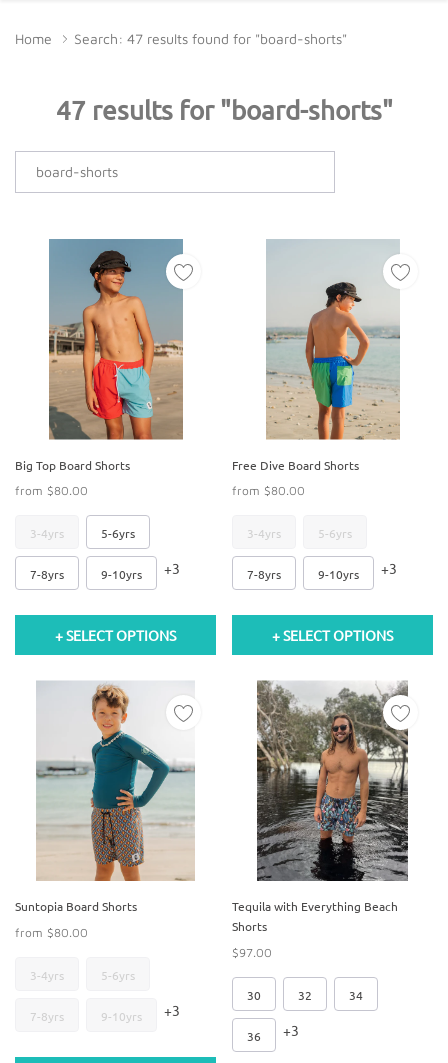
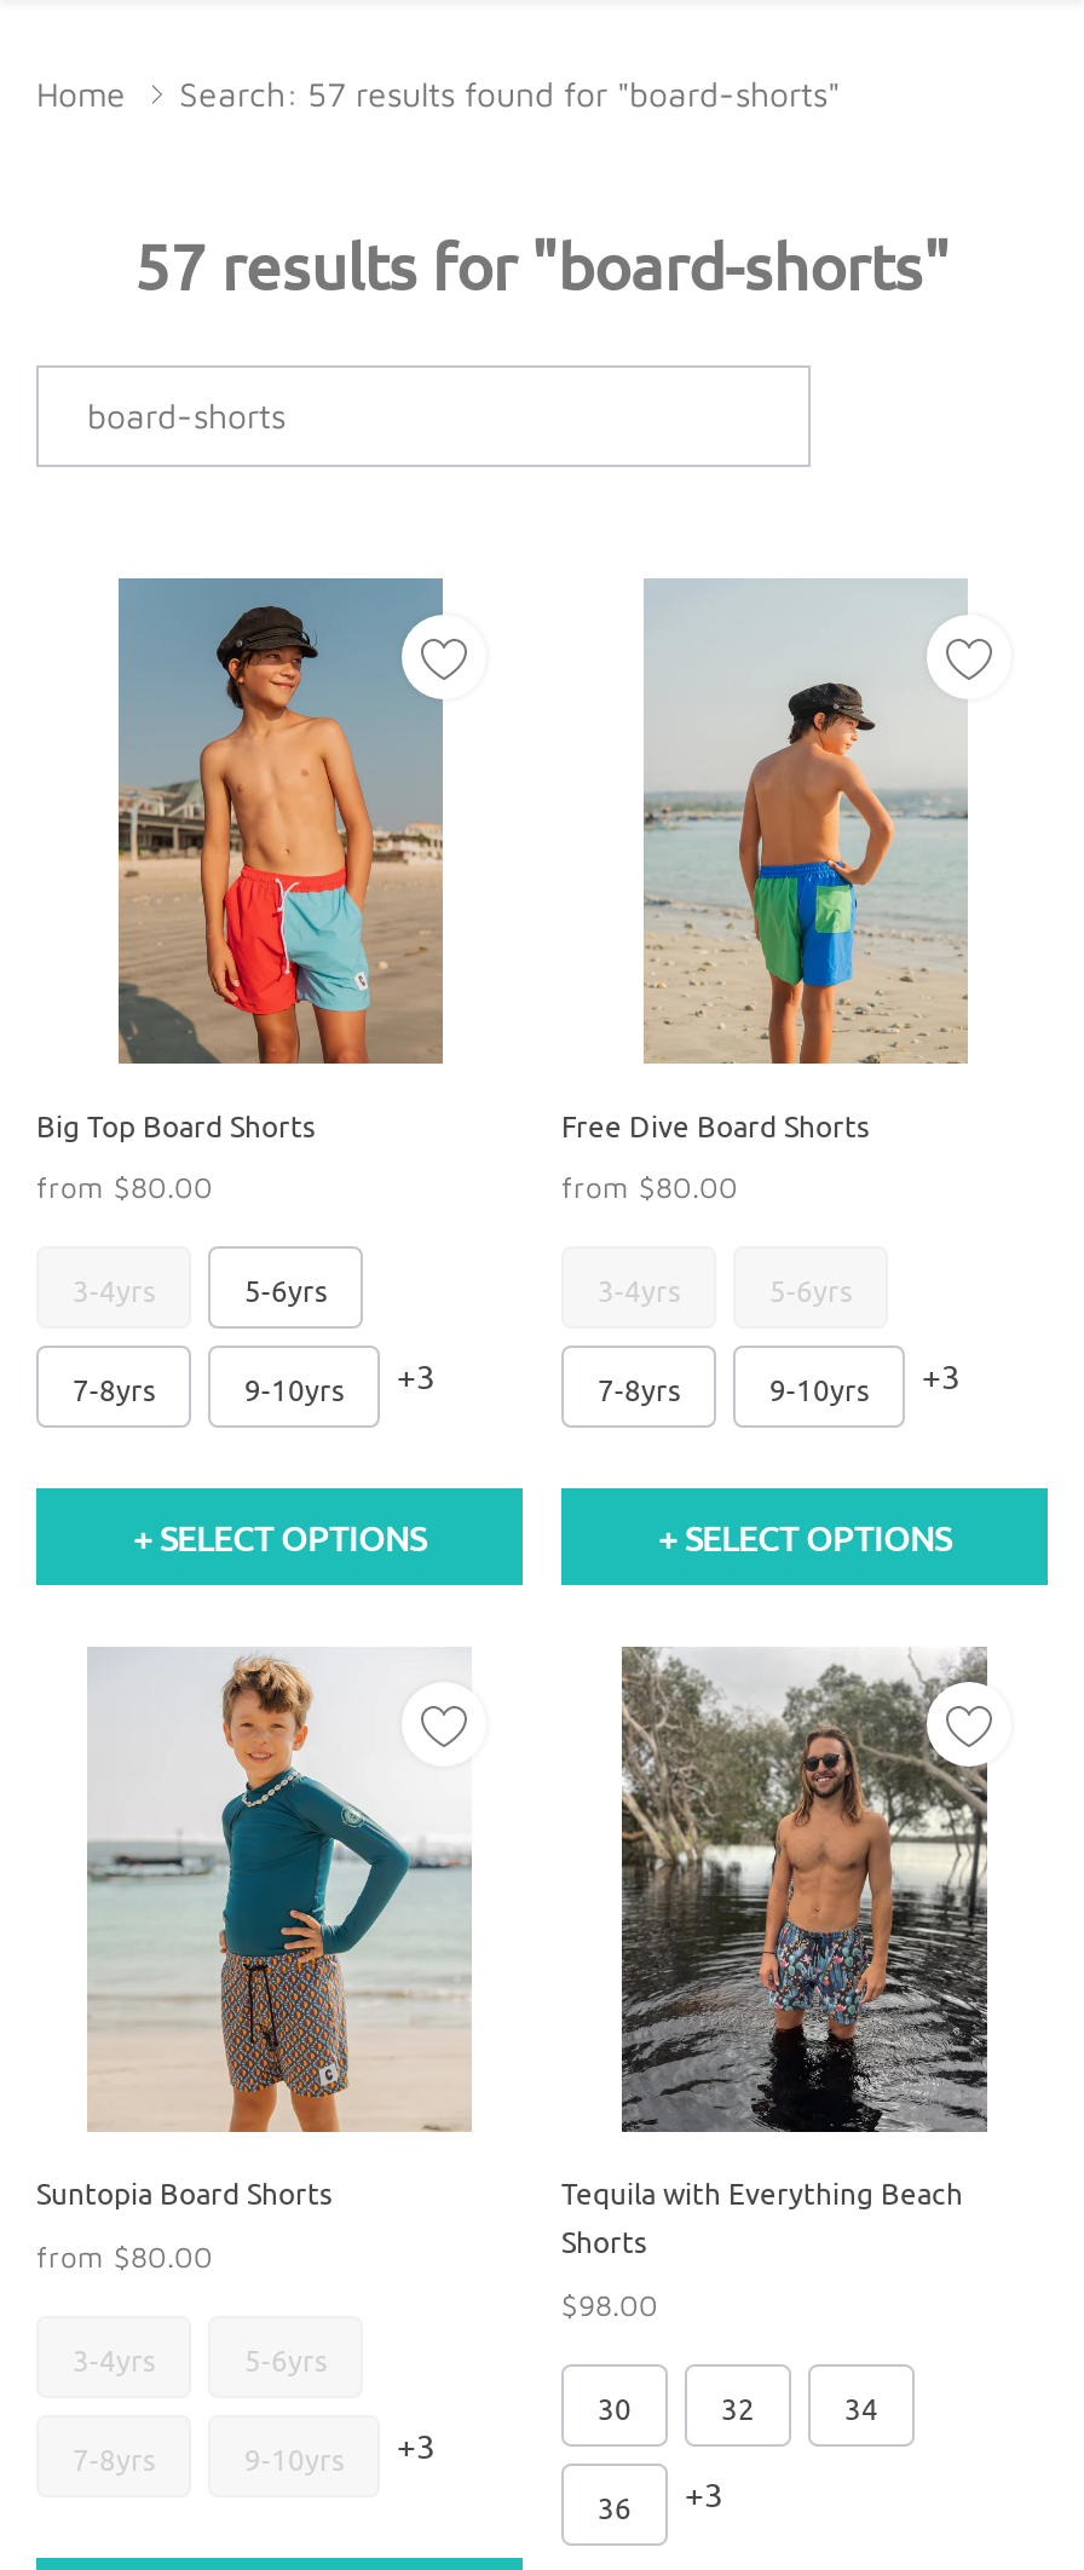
[74,30,347,47] Search: 47 results found for "board-shorts" -> [179,72,840,113] Search: 57 results found for "board-shorts"
[55,95,392,126] 47 results for "board-shorts" -> [134,230,950,305] 57 results for "board-shorts"
[232,945,272,960] $97.00 -> [561,2287,658,2323] $98.00

